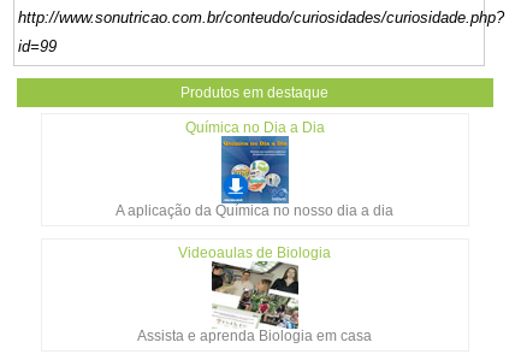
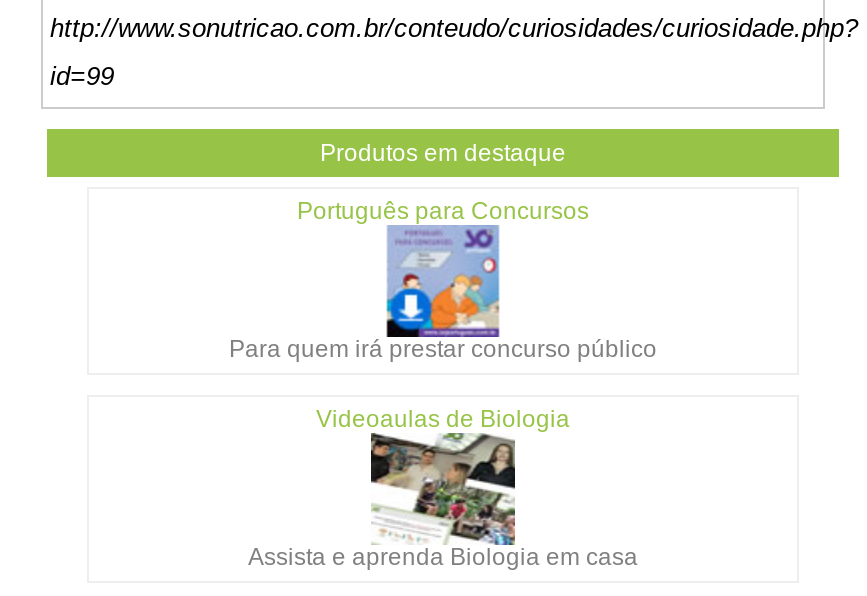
[185,119,325,136] Química no Dia a Dia -> [297,196,589,224] Português para Concursos
[116,144,394,219] [image] | A aplicação da Química no nosso dia a dia -> [229,239,657,362] [image] | Para quem irá prestar concurso público

